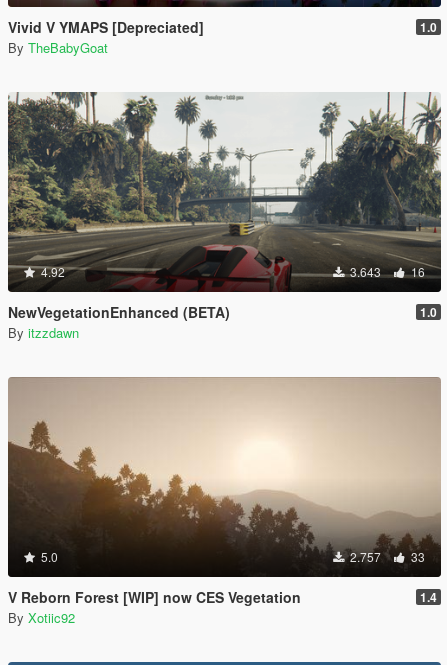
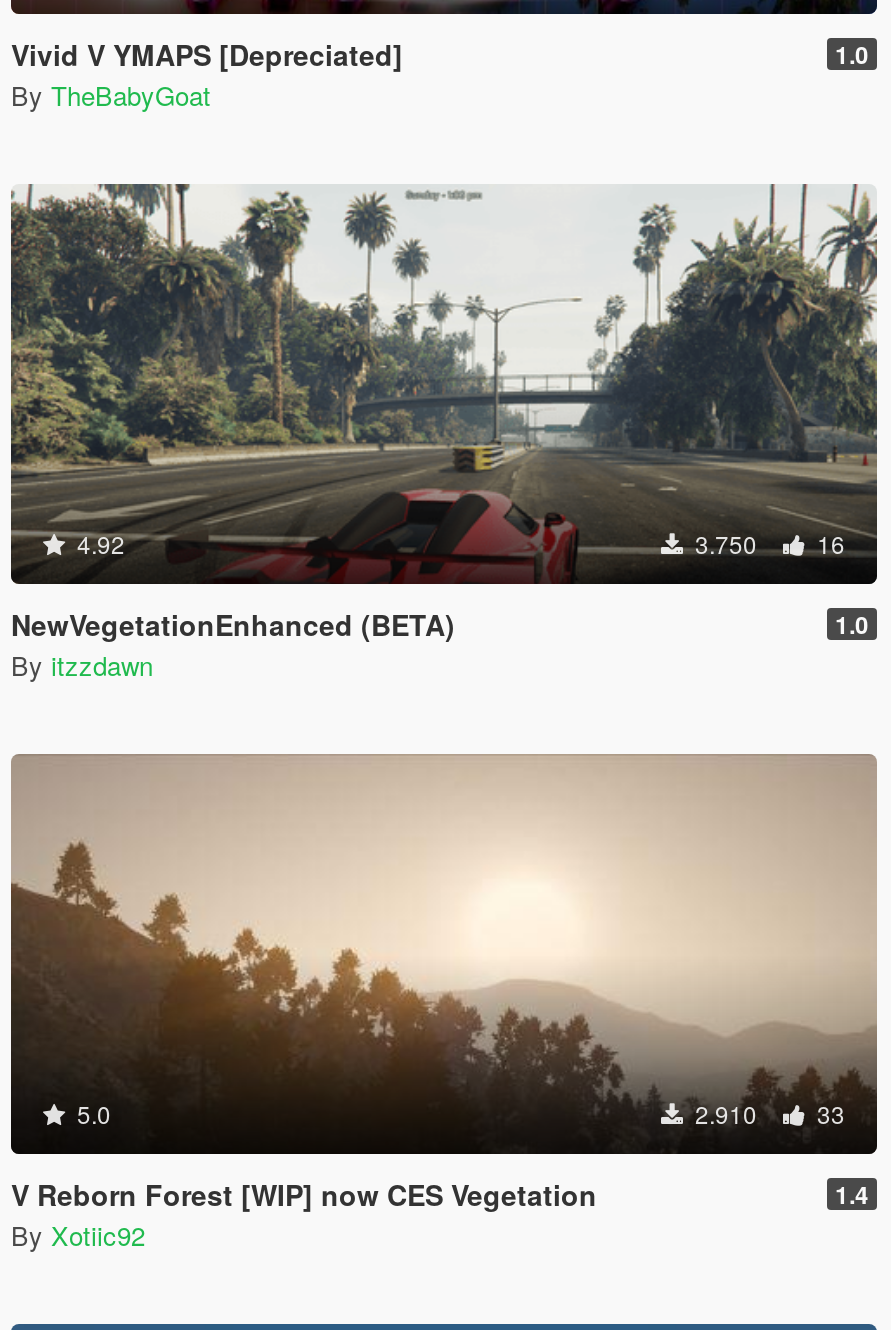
[347,263,425,280] 3.643 16 -> [689,526,845,560] 3.750 16
[347,548,425,565] 2.757 33 -> [689,1096,845,1130] 2.910 33

